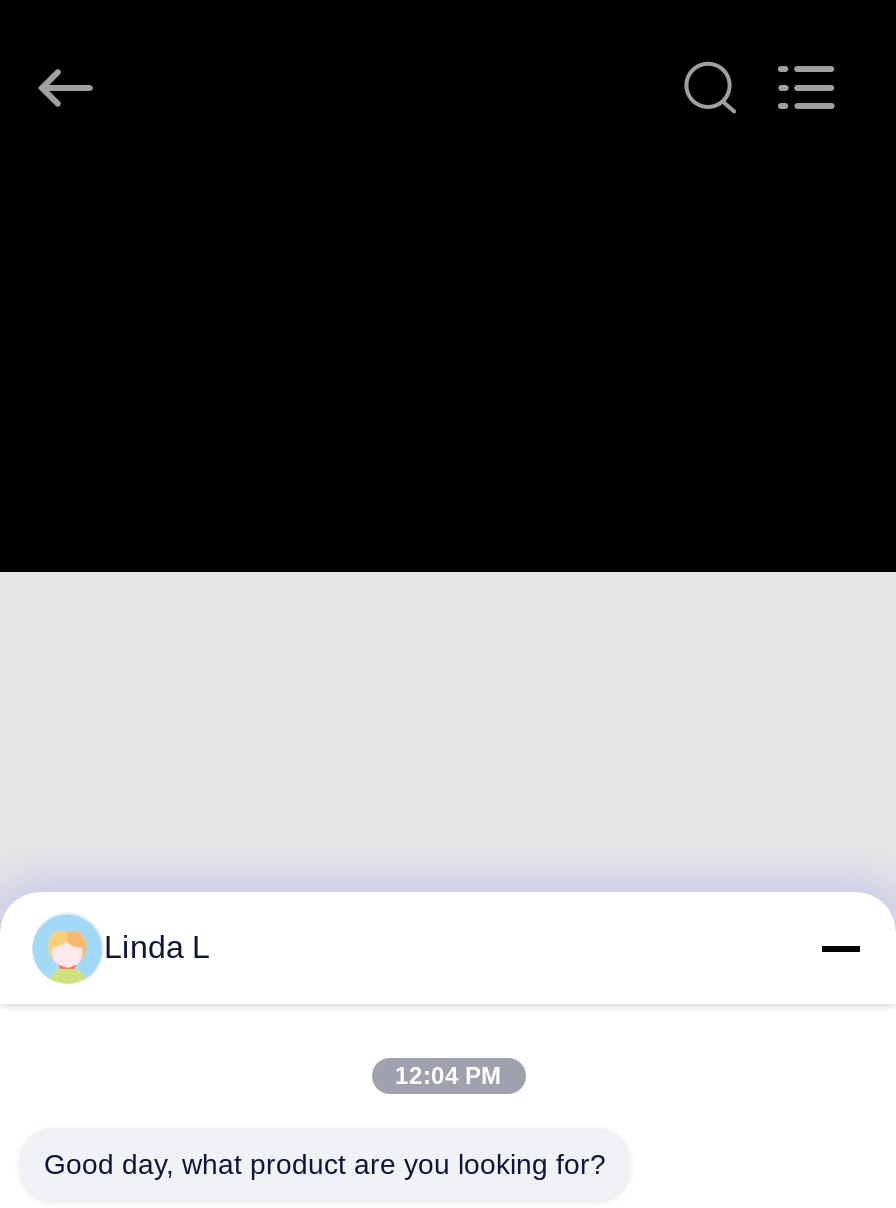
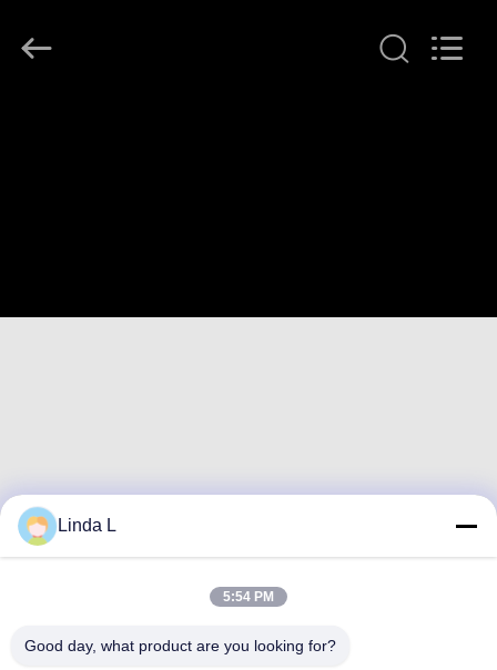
[395,1062,501,1090] 12:04 PM -> [223,589,274,605] 5:54 PM

